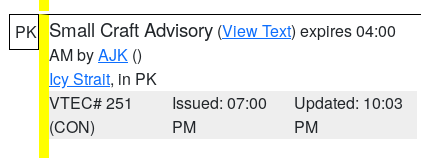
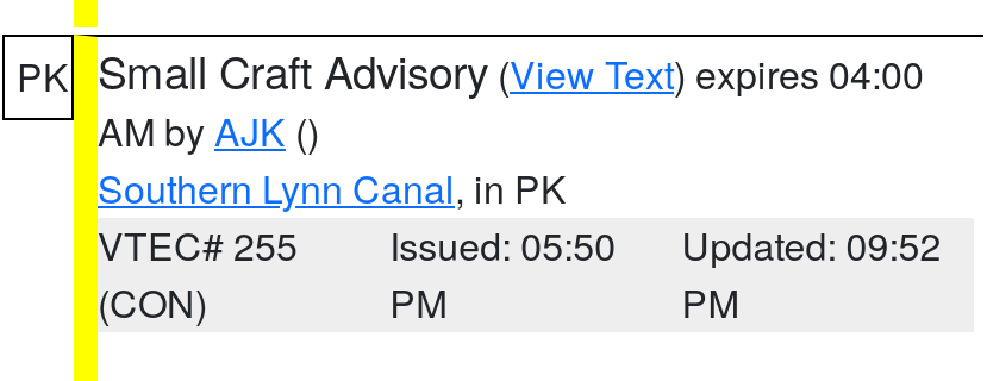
[49,67,157,114] Icy Strait, in PK | VTEC# 251 -> [98,161,567,273] Southern Lynn Canal, in PK | VTEC# 255
[172,91,267,114] Issued: 07:00 -> [390,218,616,273] Issued: 05:50
[294,91,403,114] Updated: 10:03 -> [681,218,941,273] Updated: 09:52

